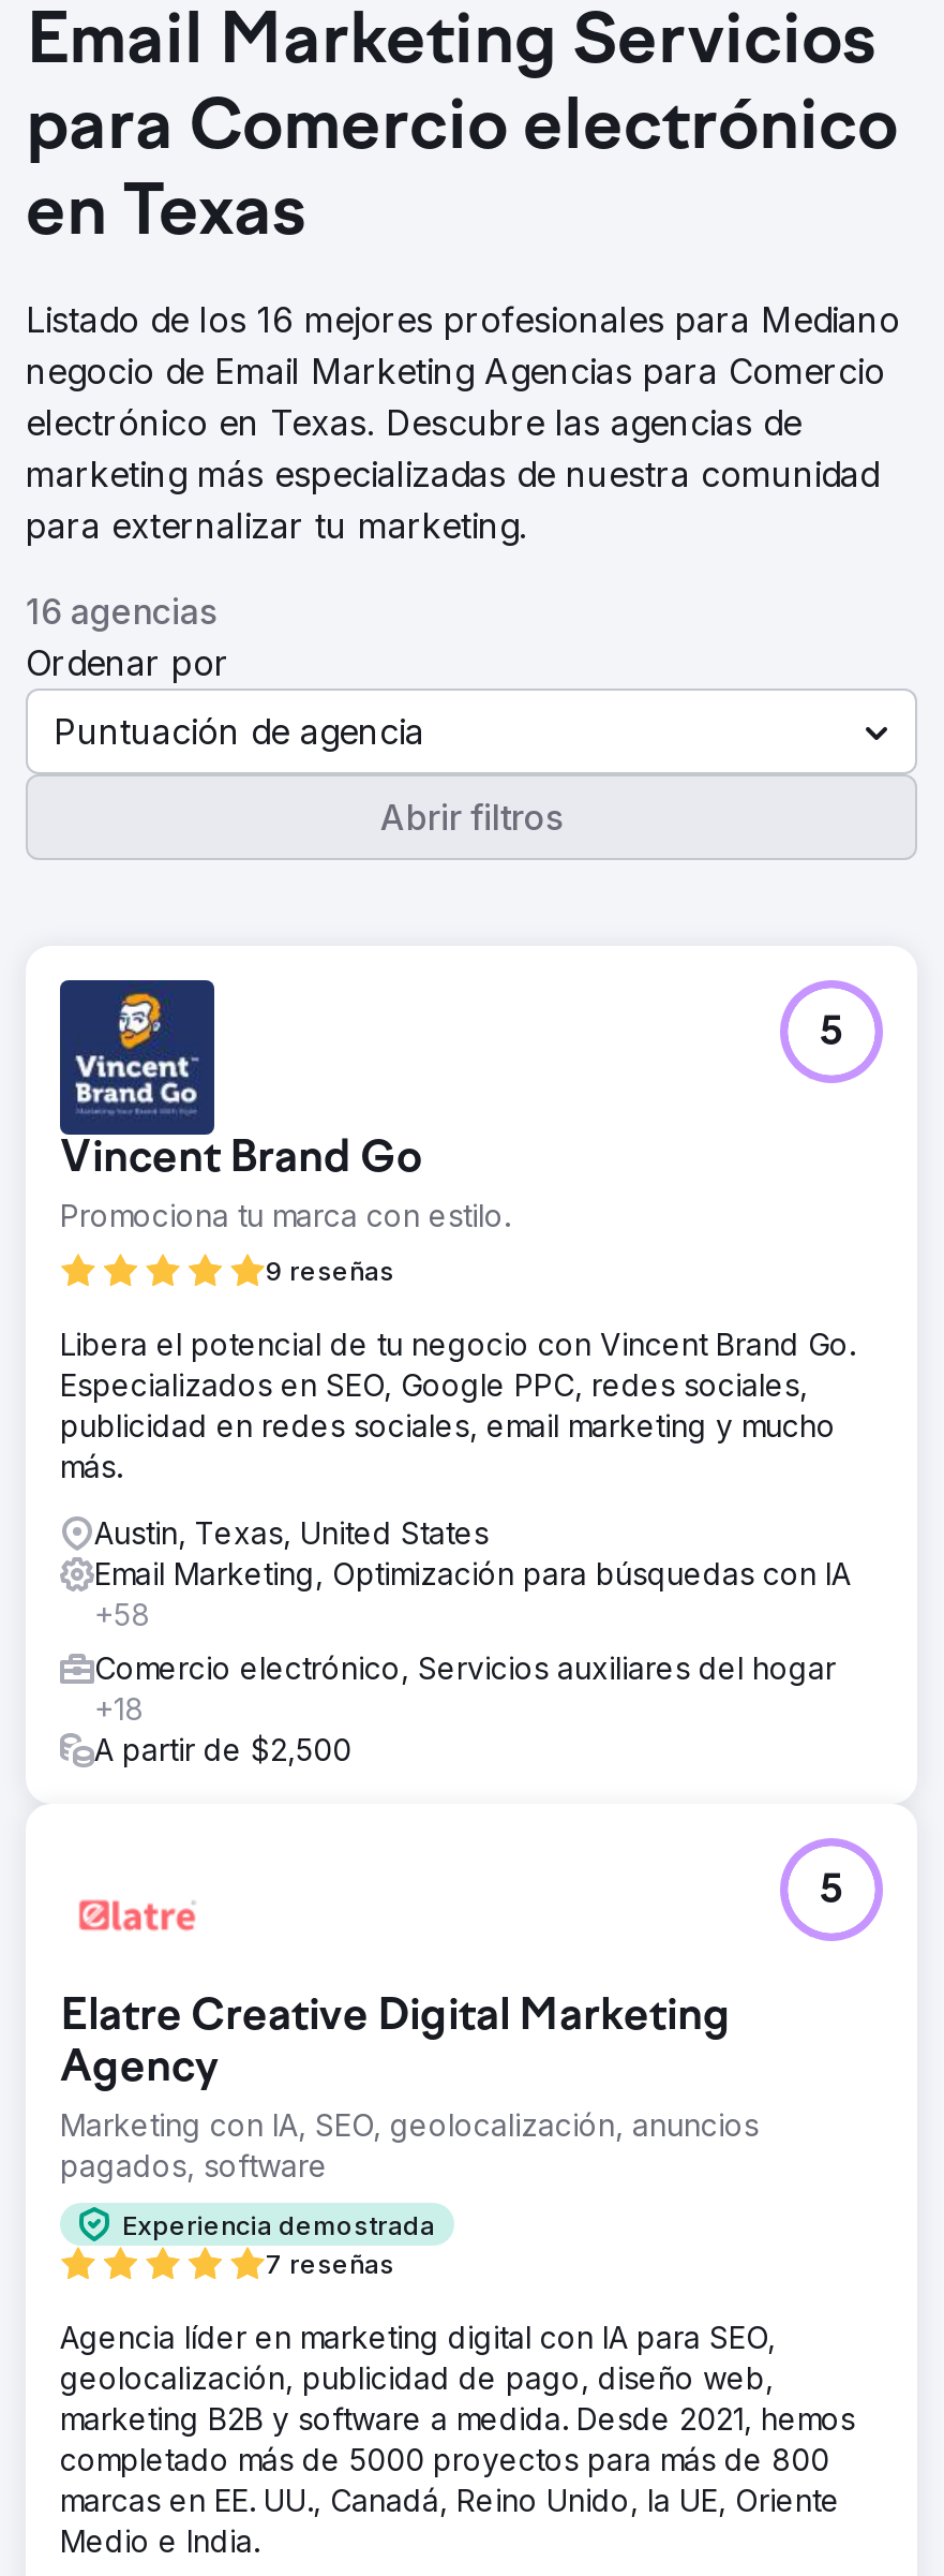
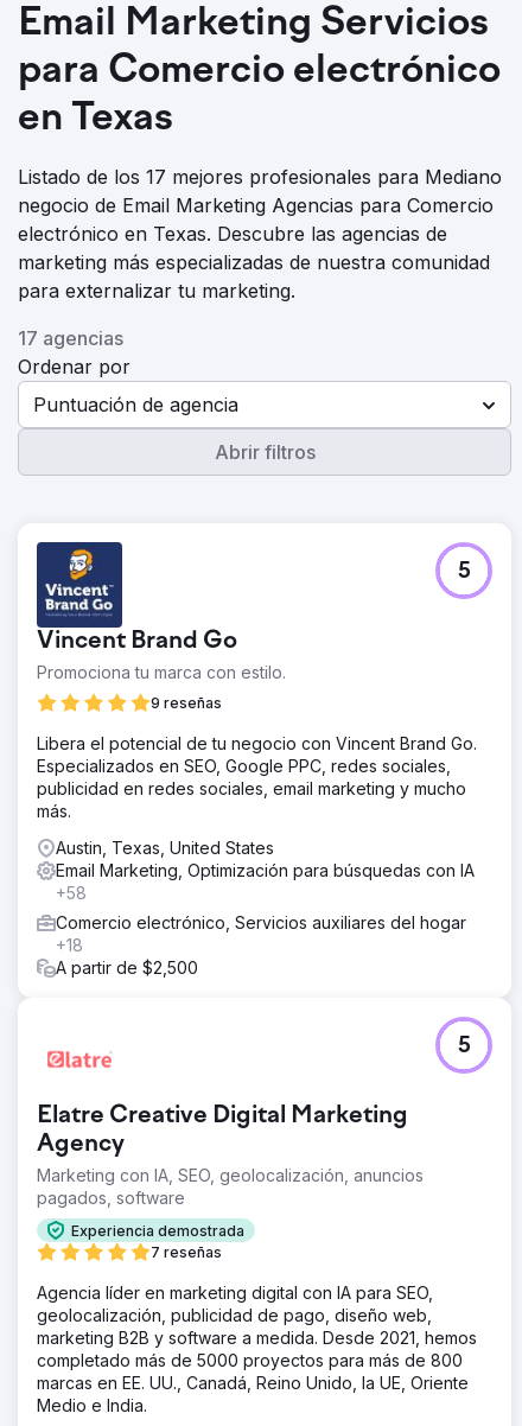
[26,298,900,341] Listado de los 16 mejores profesionales para Mediano -> [18,165,502,189] Listado de los 17 mejores profesionales para Mediano
[26,590,216,633] 16 agencias -> [18,326,123,350] 17 agencias

